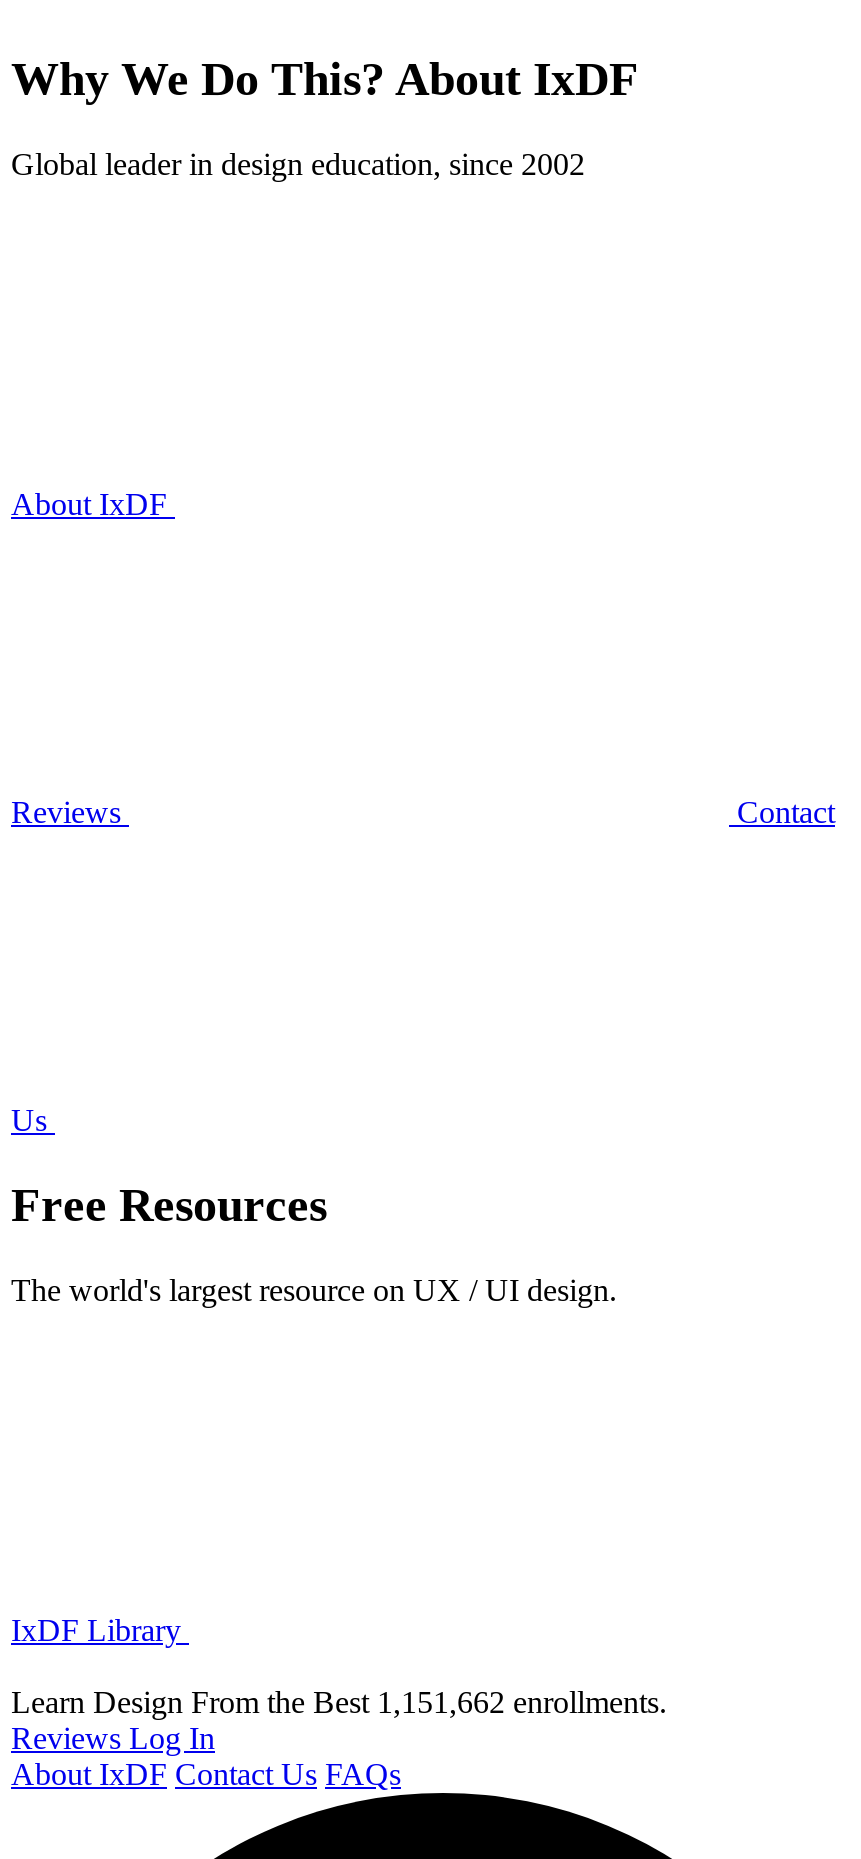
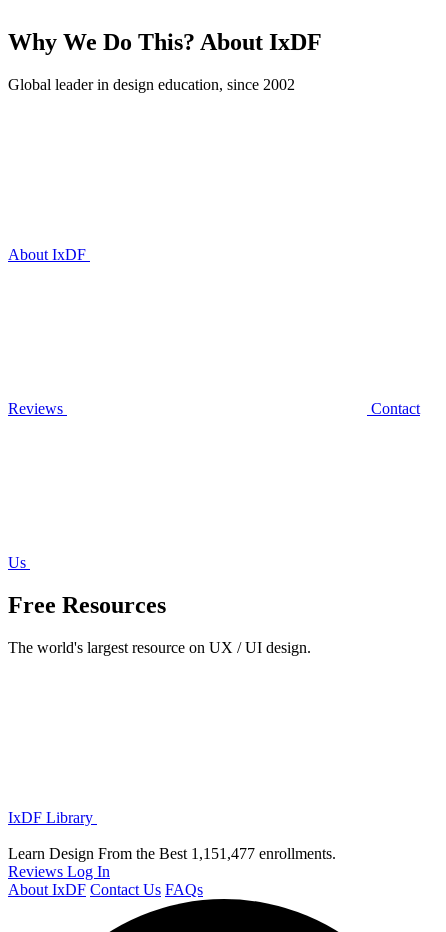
[11,1684,667,1718] Learn Design From the Best 1,151,662 enrollments. -> [8,845,336,862] Learn Design From the Best 1,151,477 enrollments.

